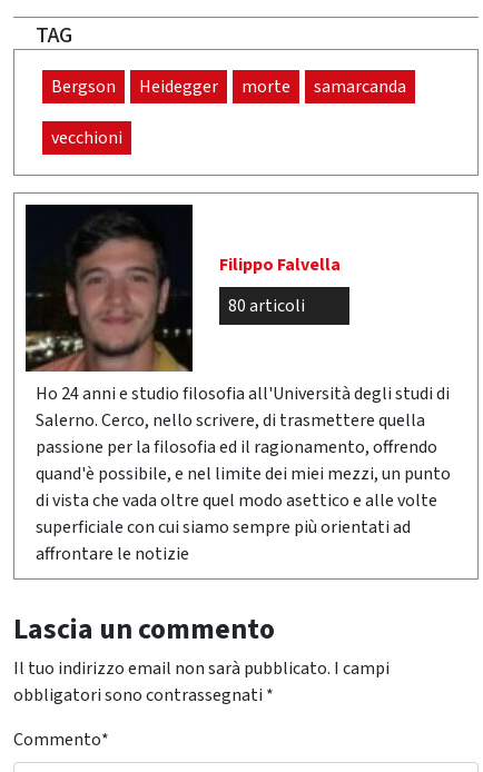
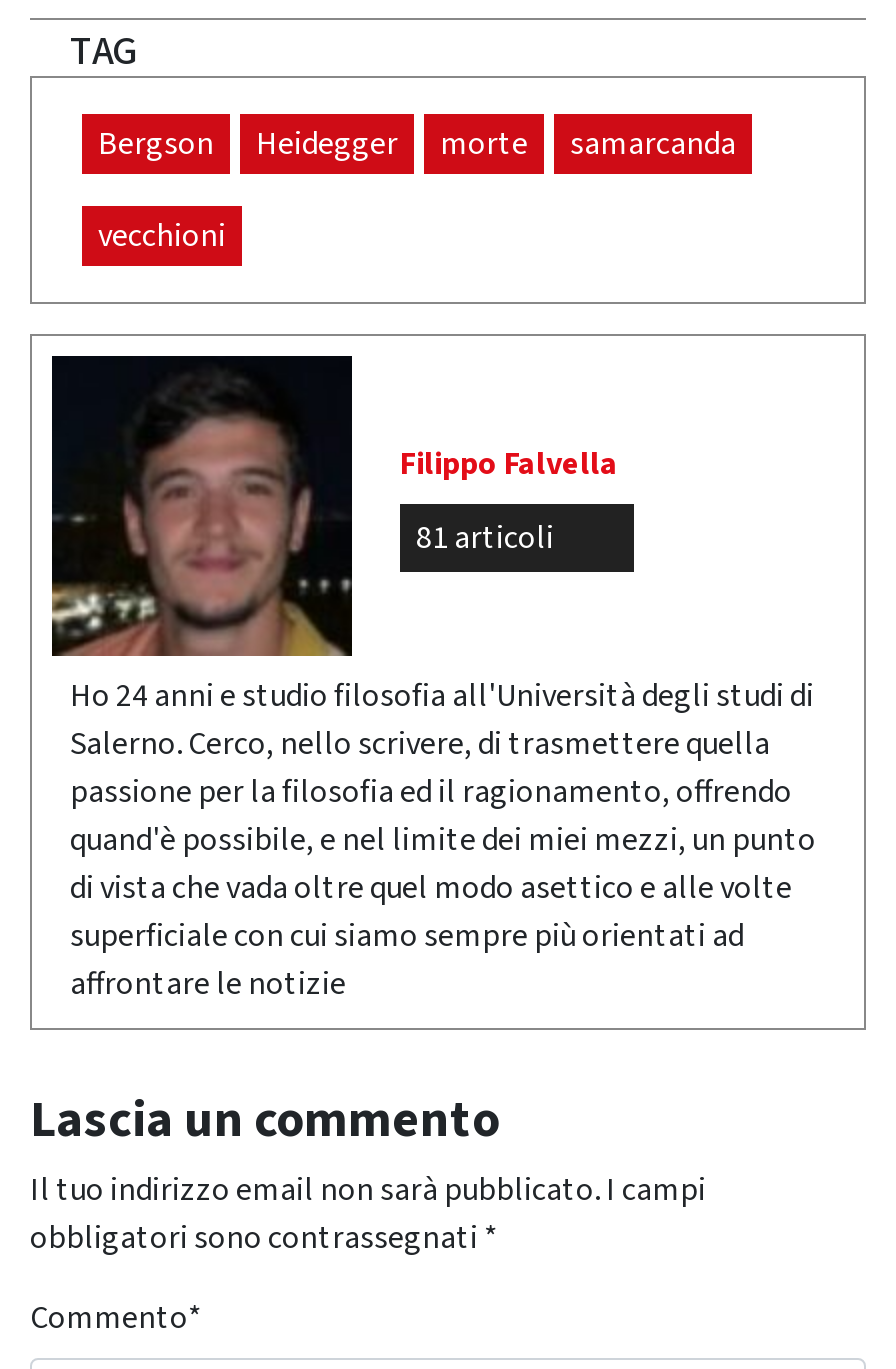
[228,294,305,319] 80 articoli -> [416,517,554,561] 81 articoli

